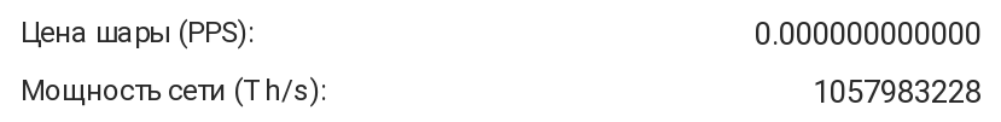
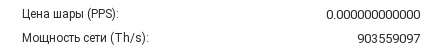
[813,75,982,111] 1057983228 -> [357,31,420,46] 903559097

